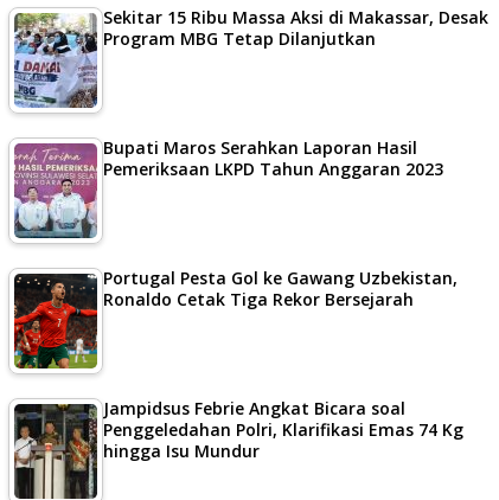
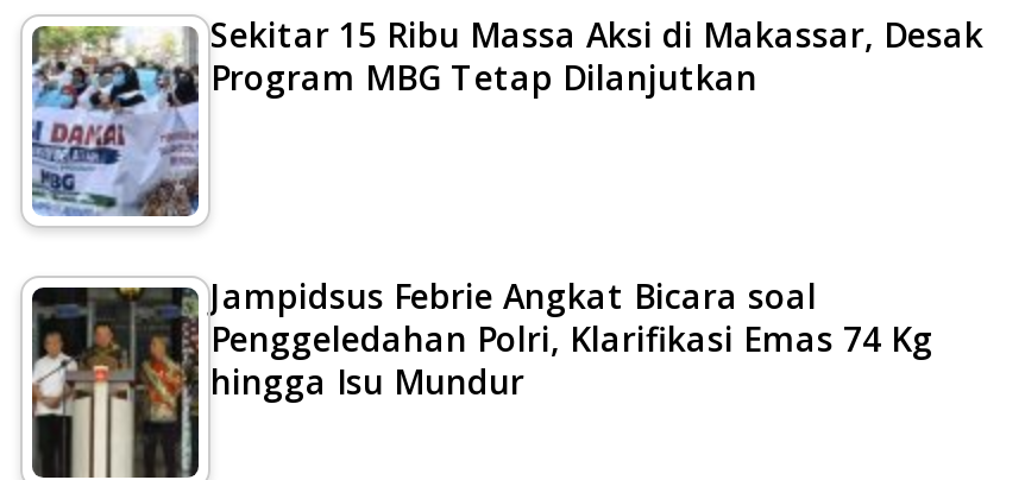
[14,136,443,245] [image] | Bupati Maros Serahkan Laporan Hasil | Pemeriksaan LKPD Tahun Anggaran 2023 -> none
[13,266,458,370] [image] | Portugal Pesta Gol ke Gawang Uzbekistan, | Ronaldo Cetak Tiga Rekor Bersejarah -> none

